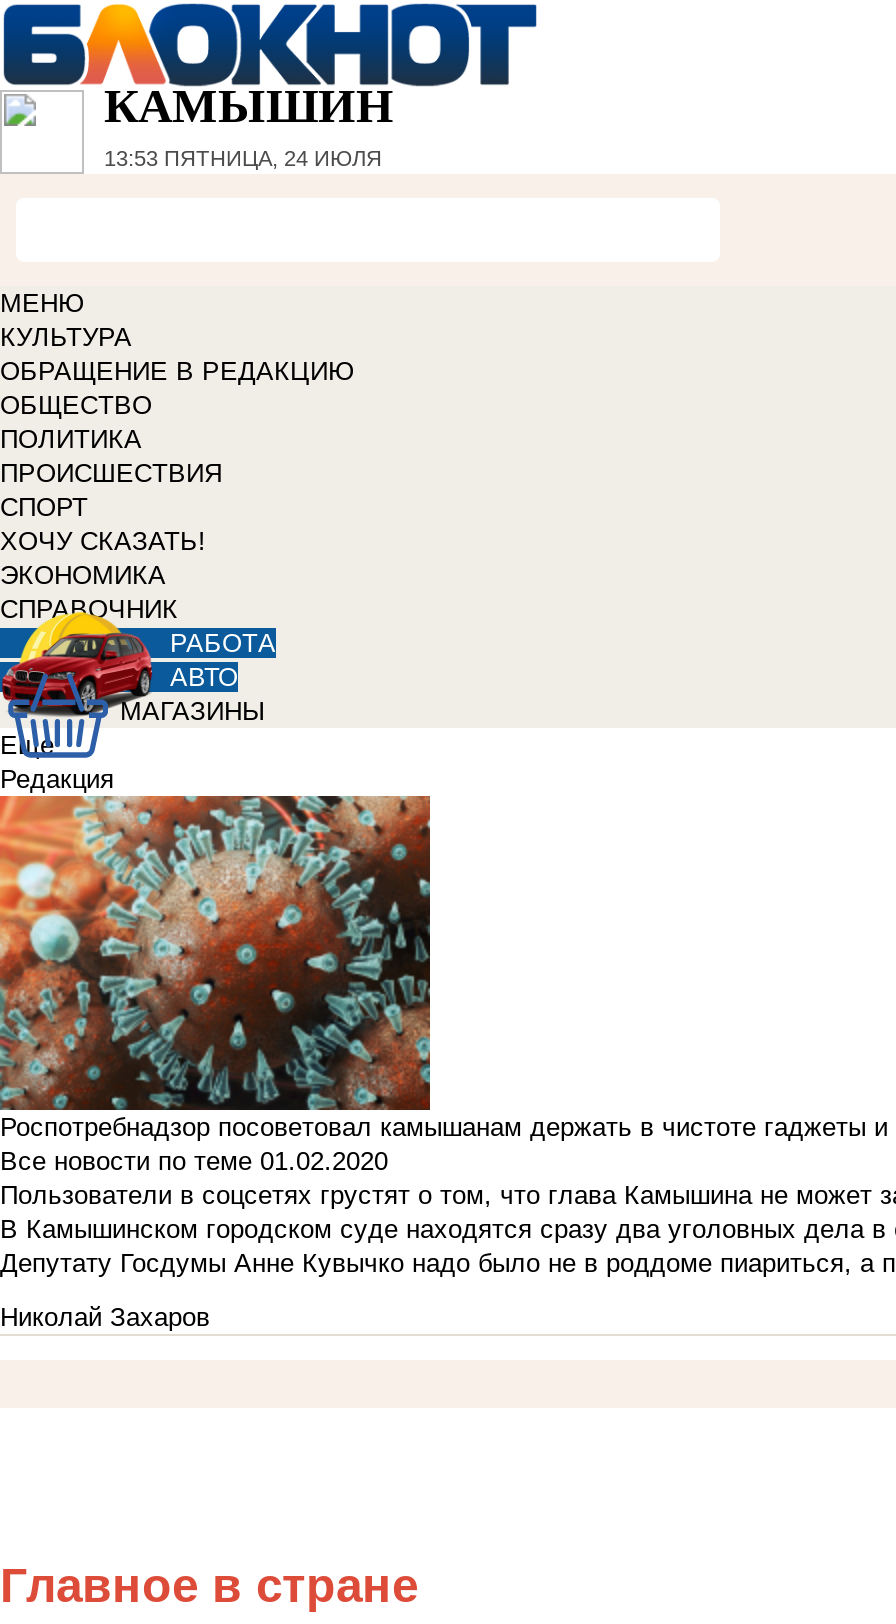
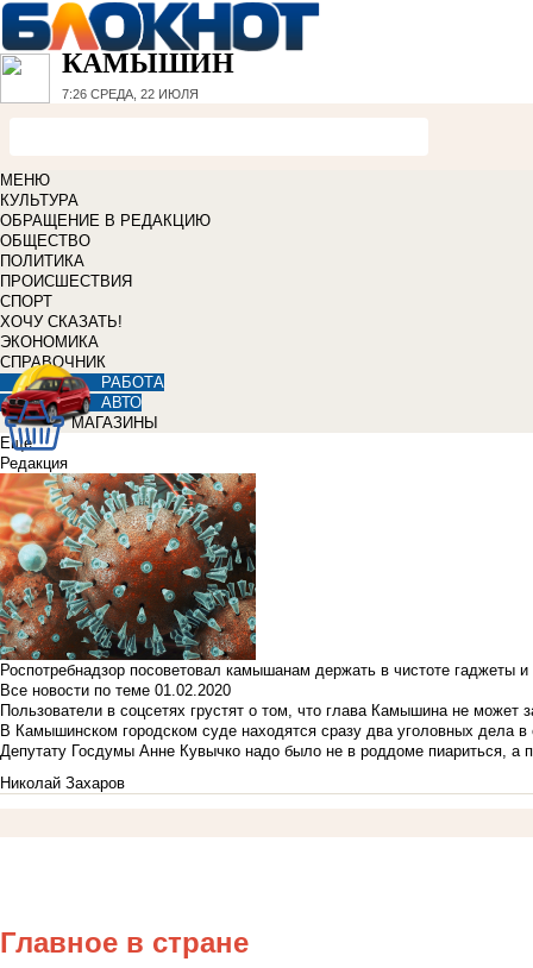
[104,147,382,171] 13:53 ПЯТНИЦА, 24 ИЮЛЯ -> [62,87,199,102] 7:26 СРЕДА, 22 ИЮЛЯ

